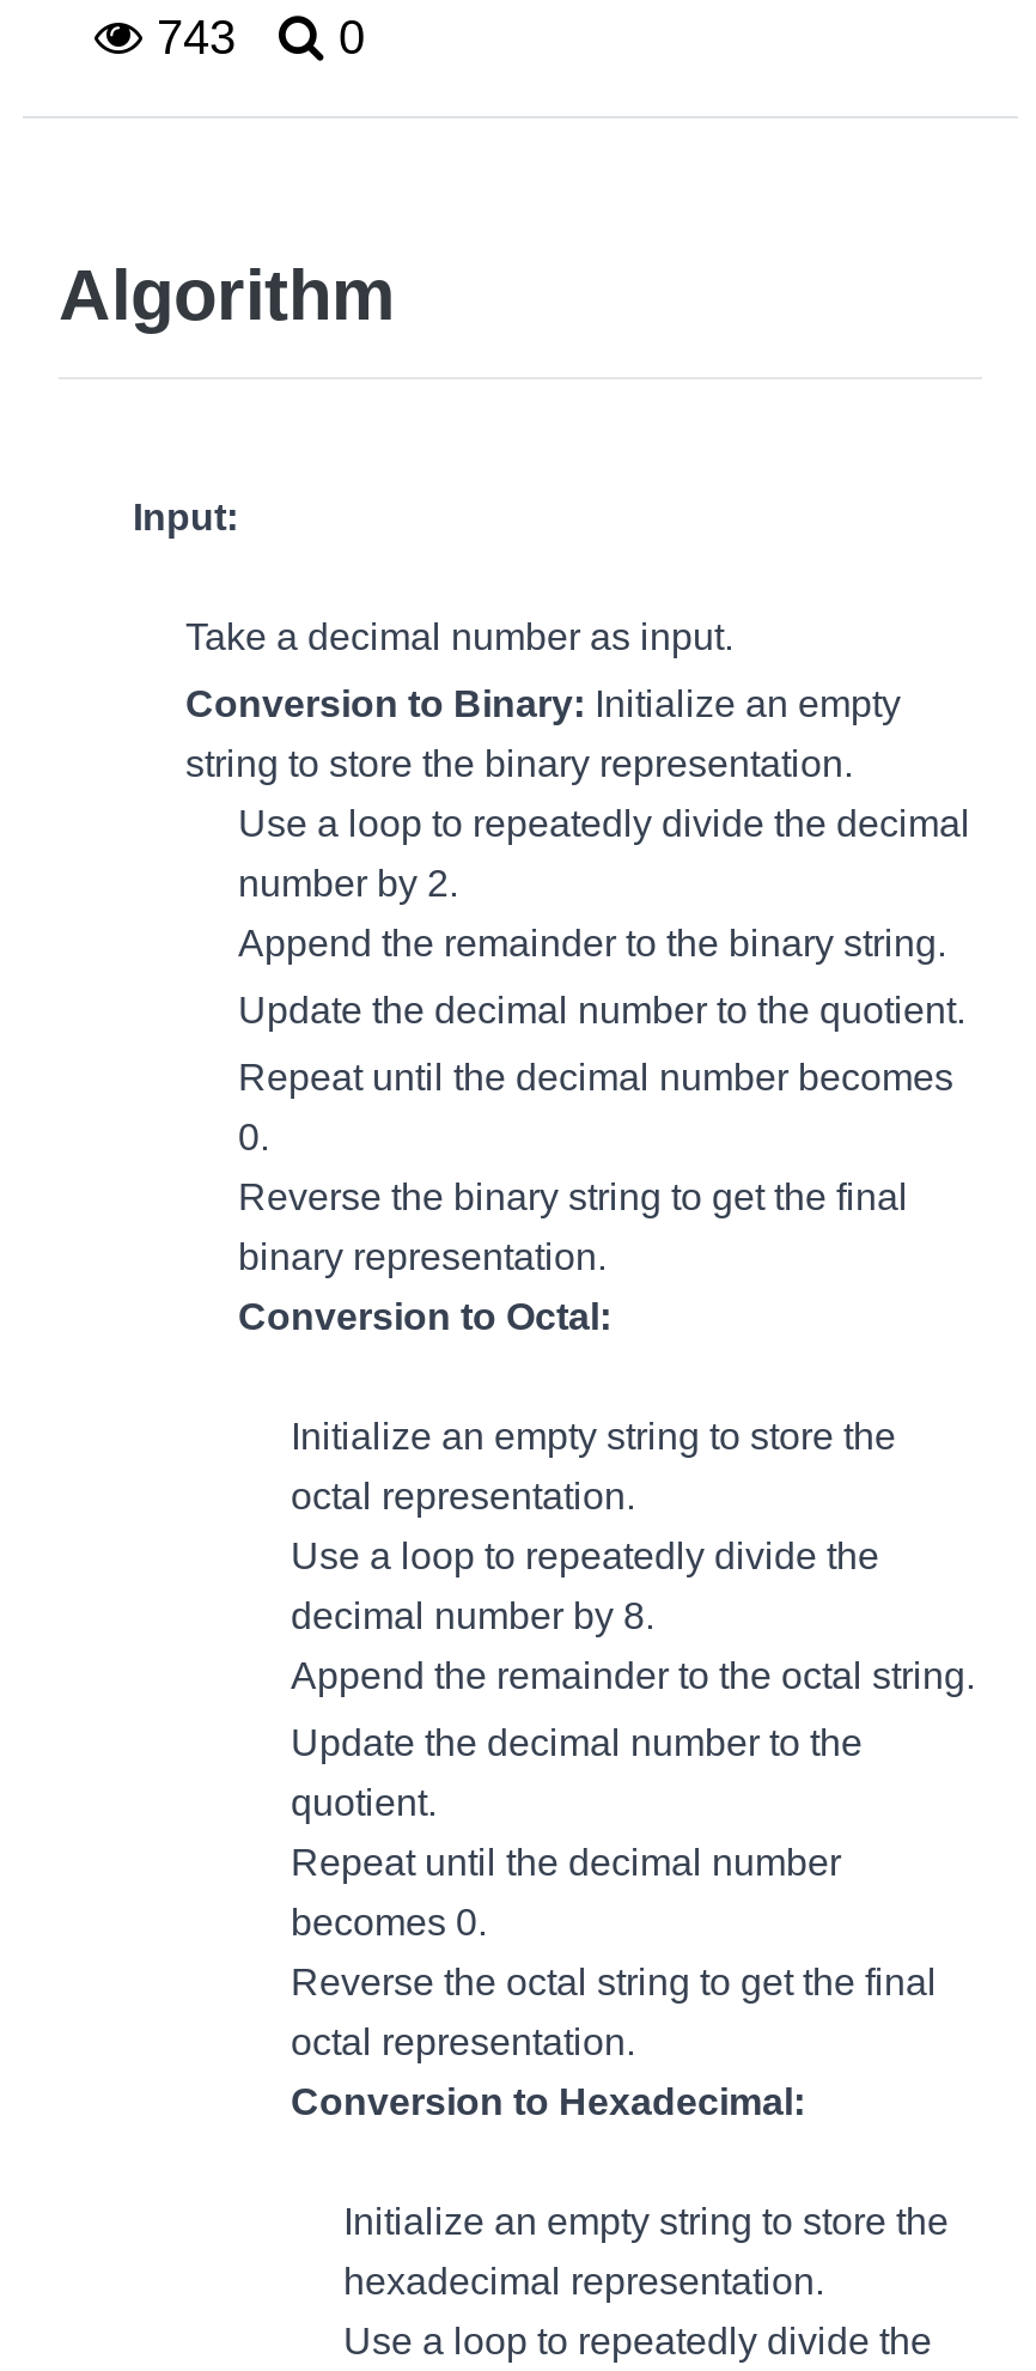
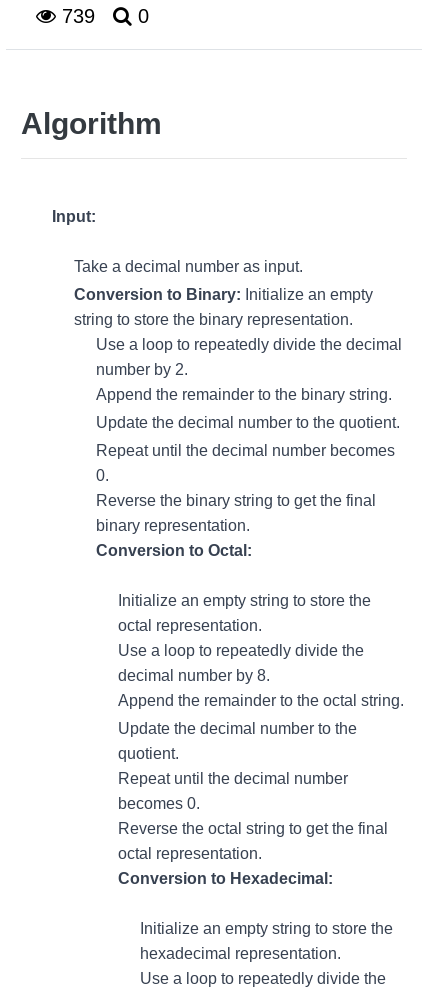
[142,11,365,63] 743 0 -> [56,5,149,27] 739 0

